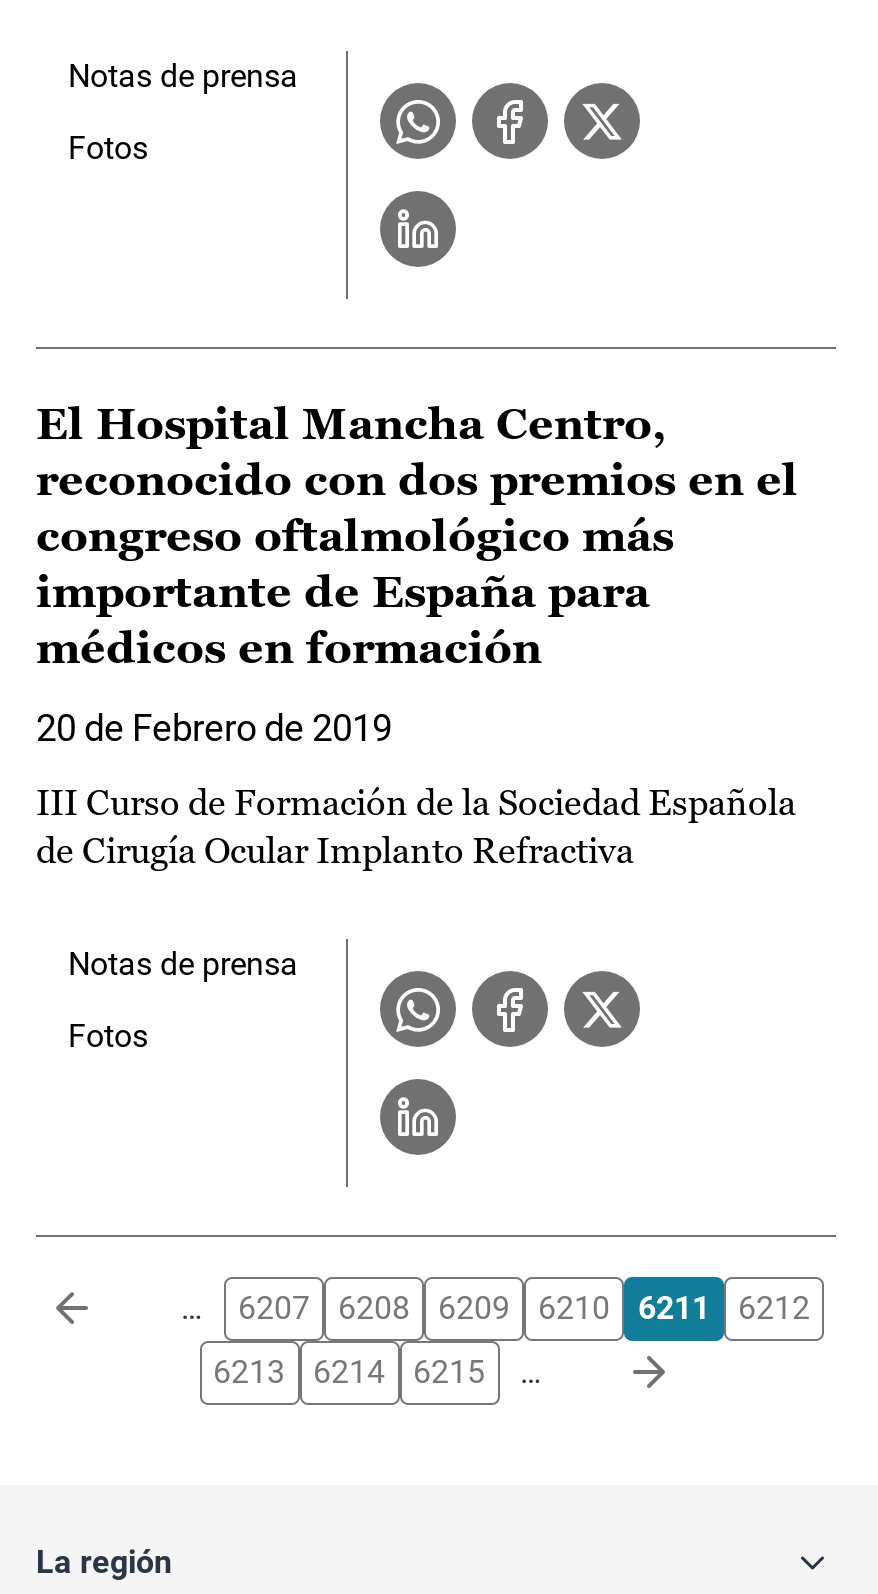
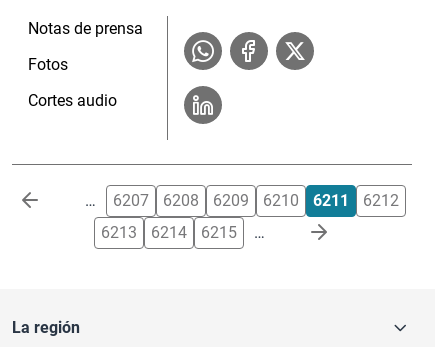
[36,399,798,1055] El Hospital Mancha Centro, | reconocido con dos premios en el | congreso oftalmológico más | importante de España para | médicos en formación | 20 de Febrero de 2019 | III Curso de Formación de la Sociedad Española | de Cirugía Ocular Implanto Refractiva | Notas de prensa | Fotos -> [28,91,117,110] Cortes audio

